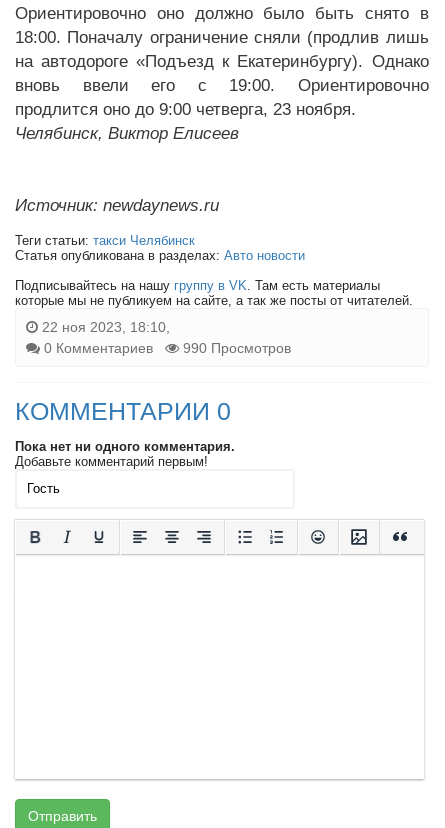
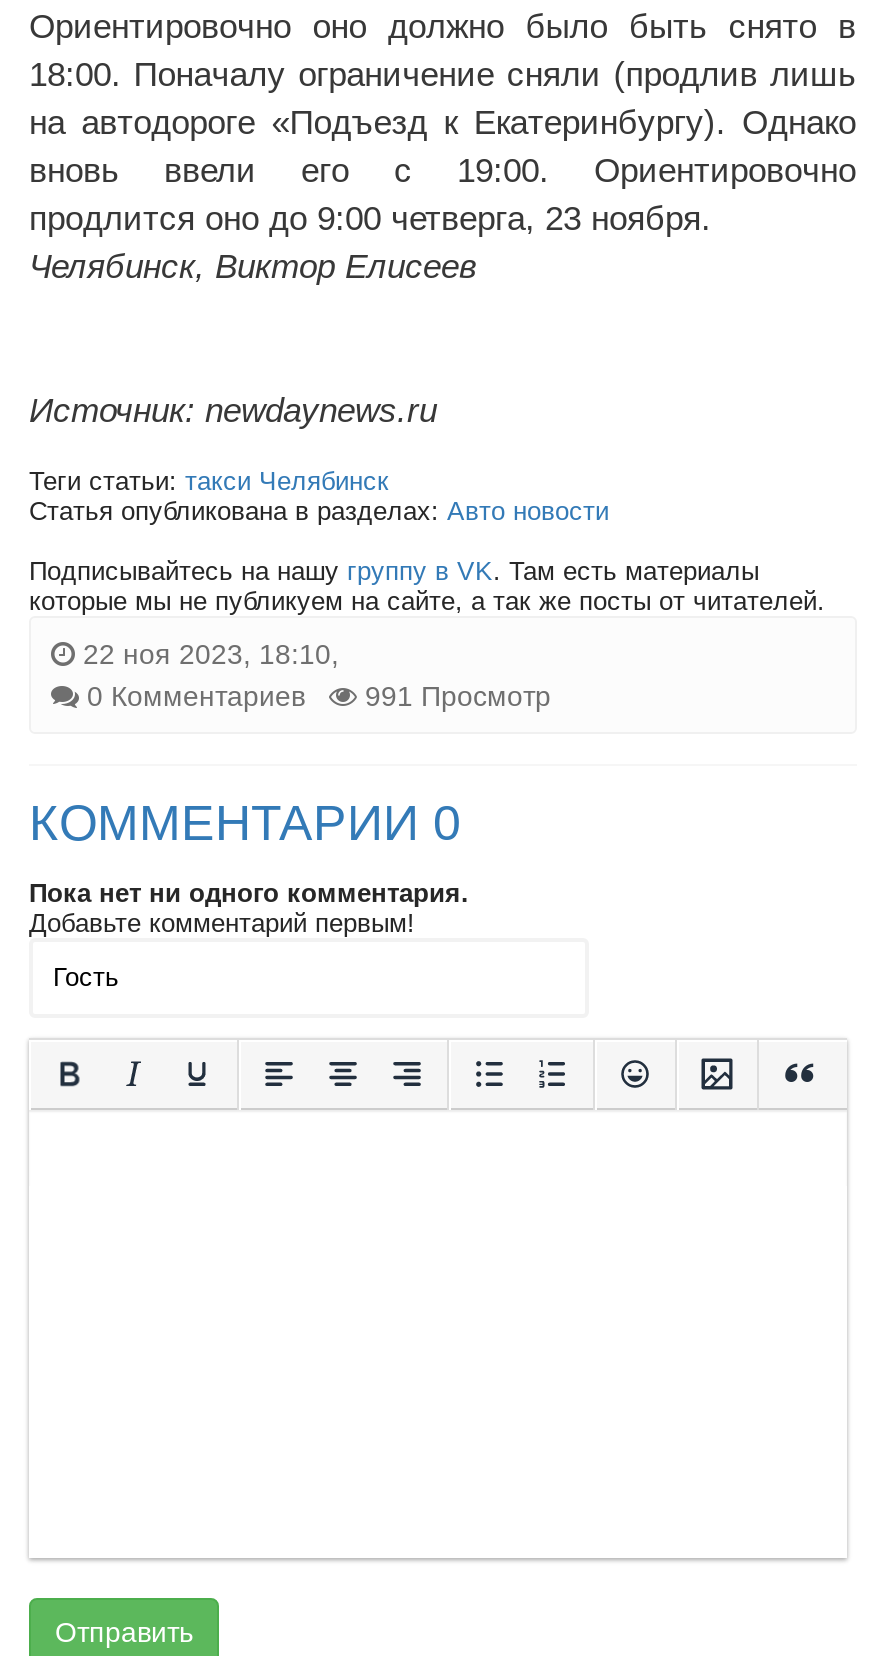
[44,339,291,355] 0 Комментариев 990 Просмотров -> [87,679,551,711] 0 Комментариев 991 Просмотр

